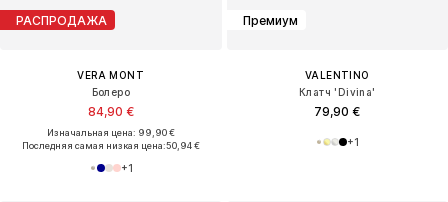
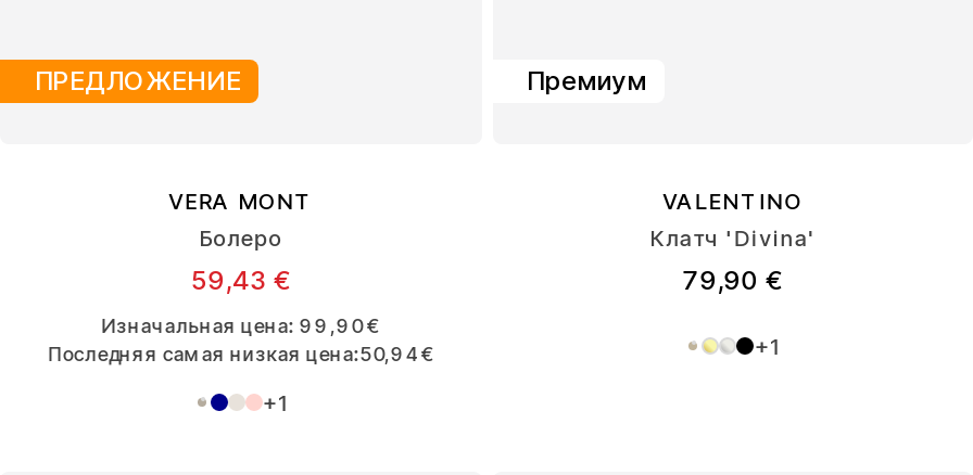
[16,13,107,28] РАСПРОДАЖА -> [35,65,241,97] ПРЕДЛОЖЕНИЕ
[88,104,134,119] 84,90 € -> [191,263,291,296] 59,43 €

